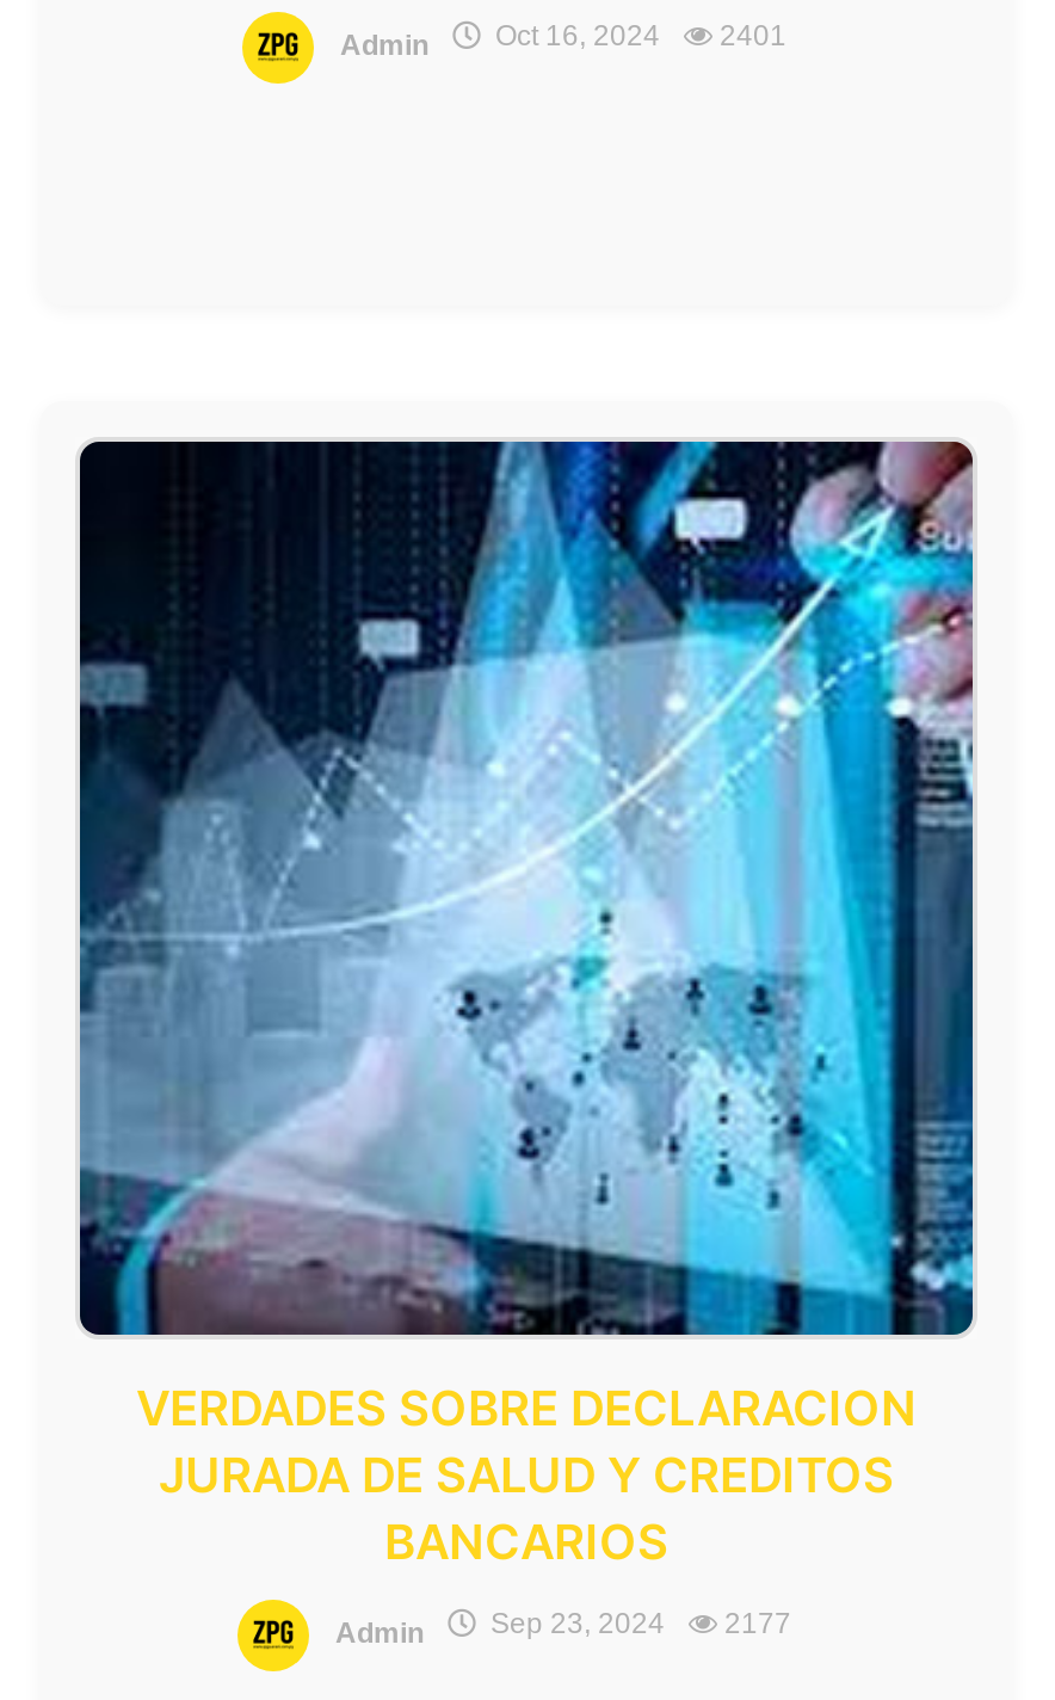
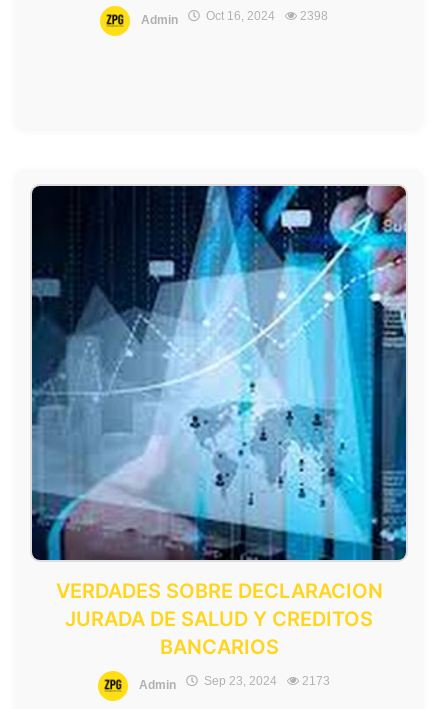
[333,19,786,63] Admin Oct 16, 2024 2401 -> [138,9,328,27] Admin Oct 16, 2024 2398
[328,1607,791,1650] Admin Sep 23, 2024 2177 -> [136,674,330,692] Admin Sep 23, 2024 2173

